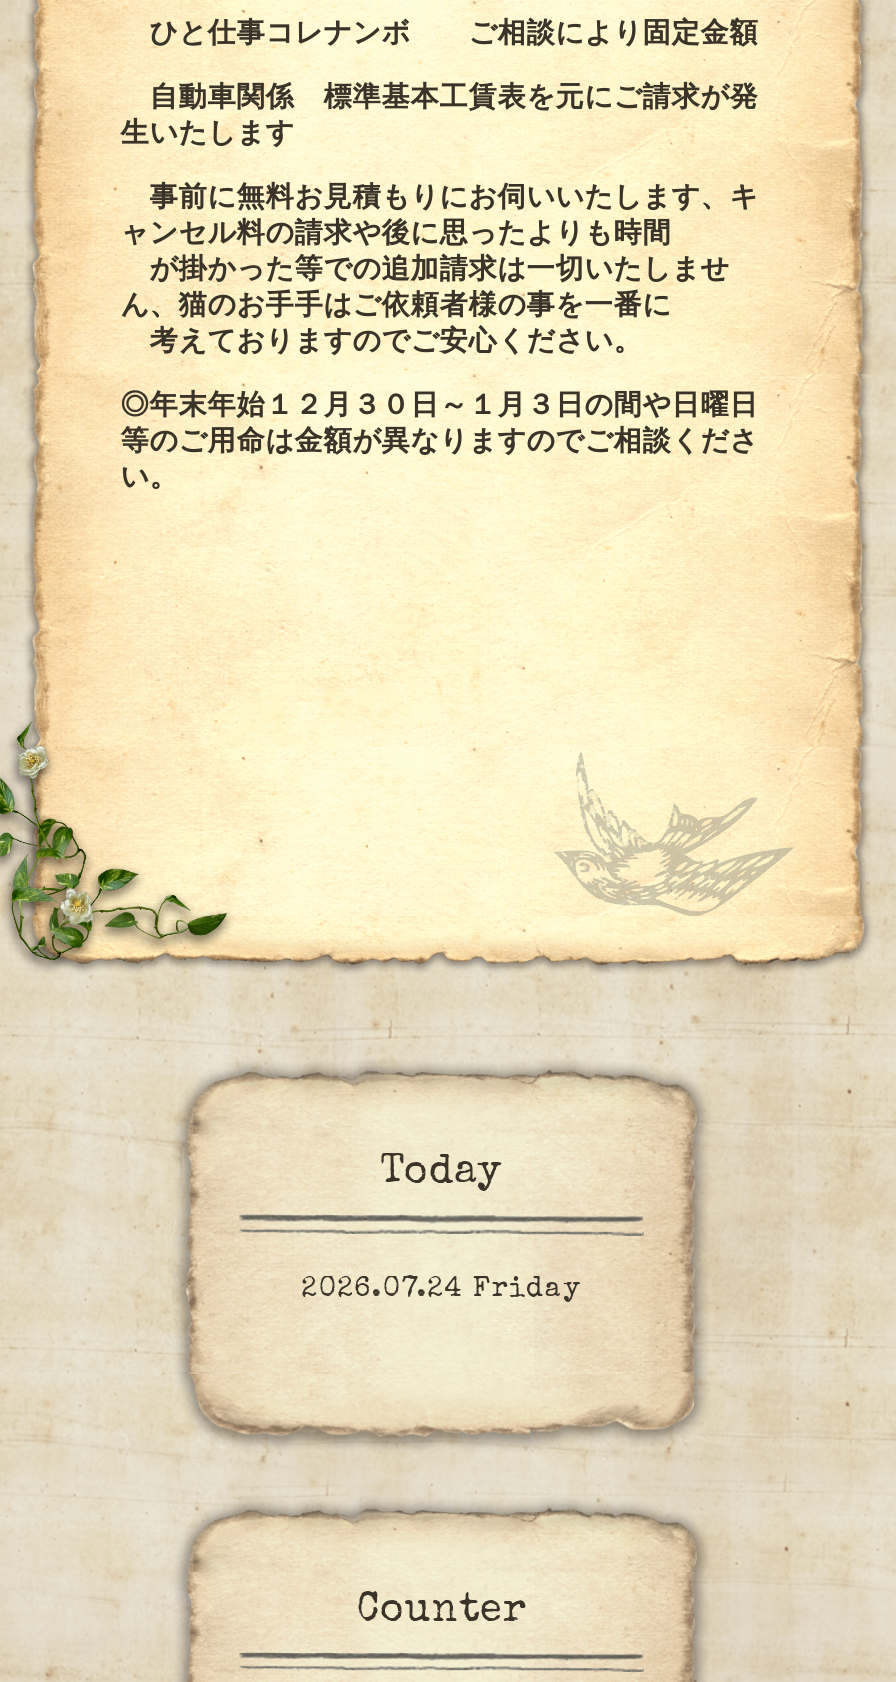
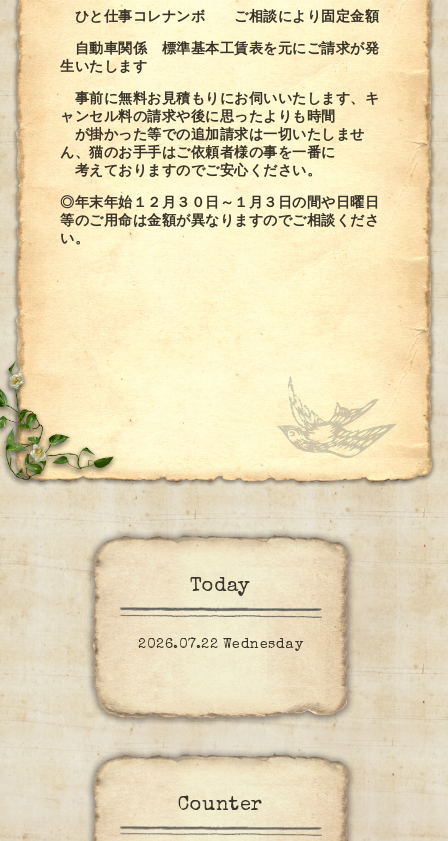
[302,1275,580,1303] 2026.07.24 Friday -> [138,638,303,652] 2026.07.22 Wednesday

